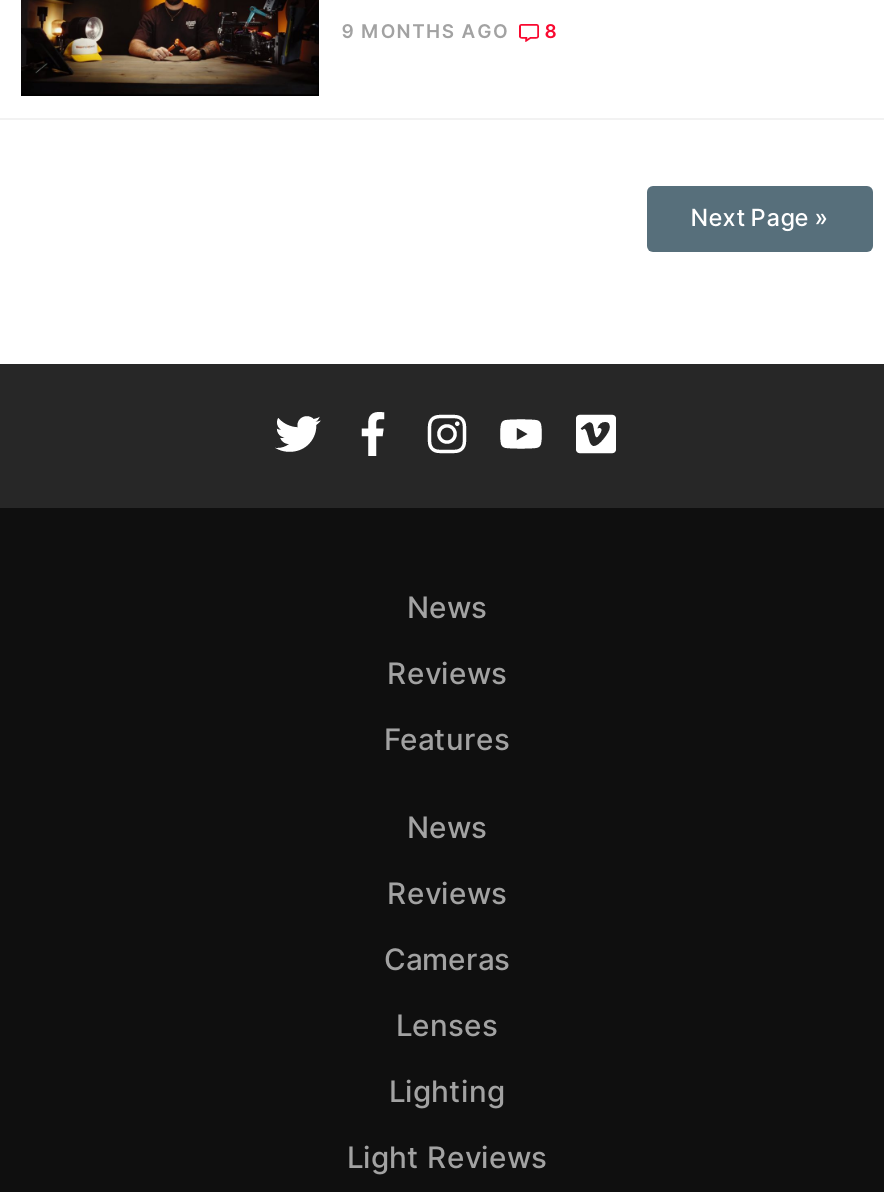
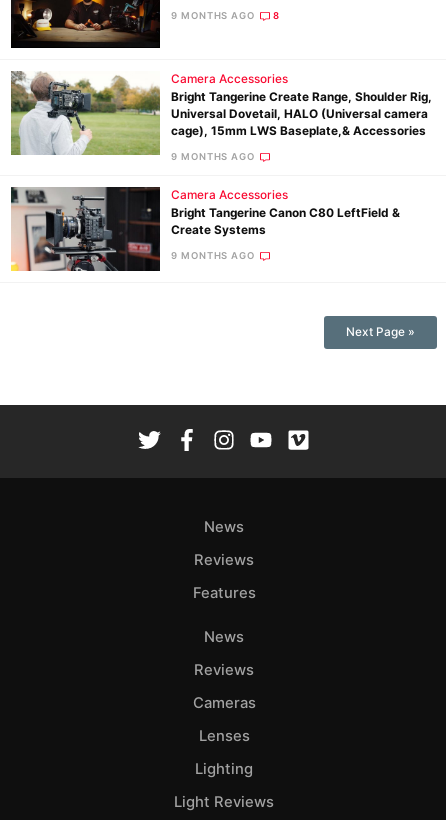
none -> [10,70,432,261] [image] | Camera Accessories | Bright Tangerine Create Range, Shoulder Rig, | Universal Dovetail, HALO (Universal camera | cage), 15mm LWS Baseplate,& Accessories | 9 MONTHS AGO | Camera Accessories | Bright Tangerine Canon C80 LeftField & | Create Systems | 9 MONTHS AGO
none -> [10,182,157,272] [image]

